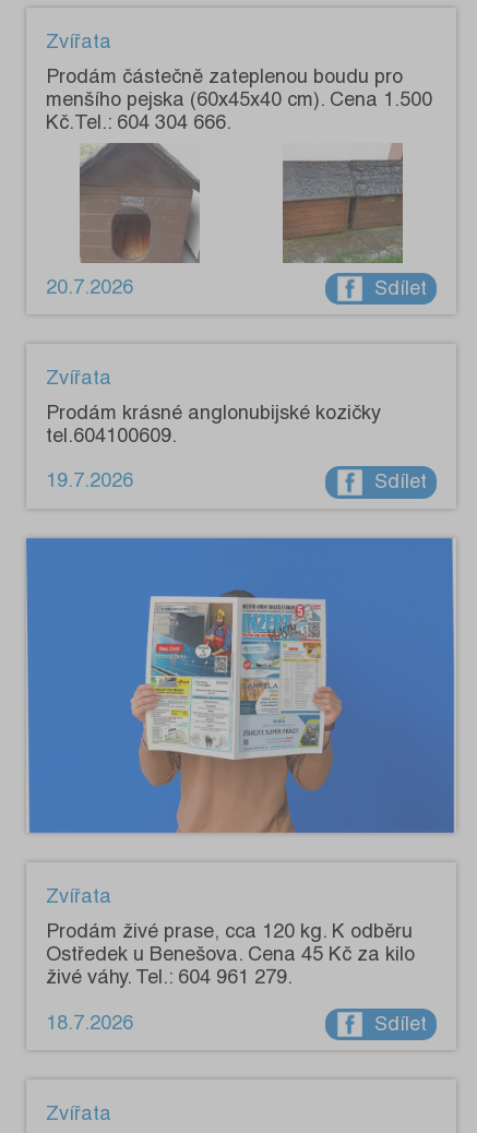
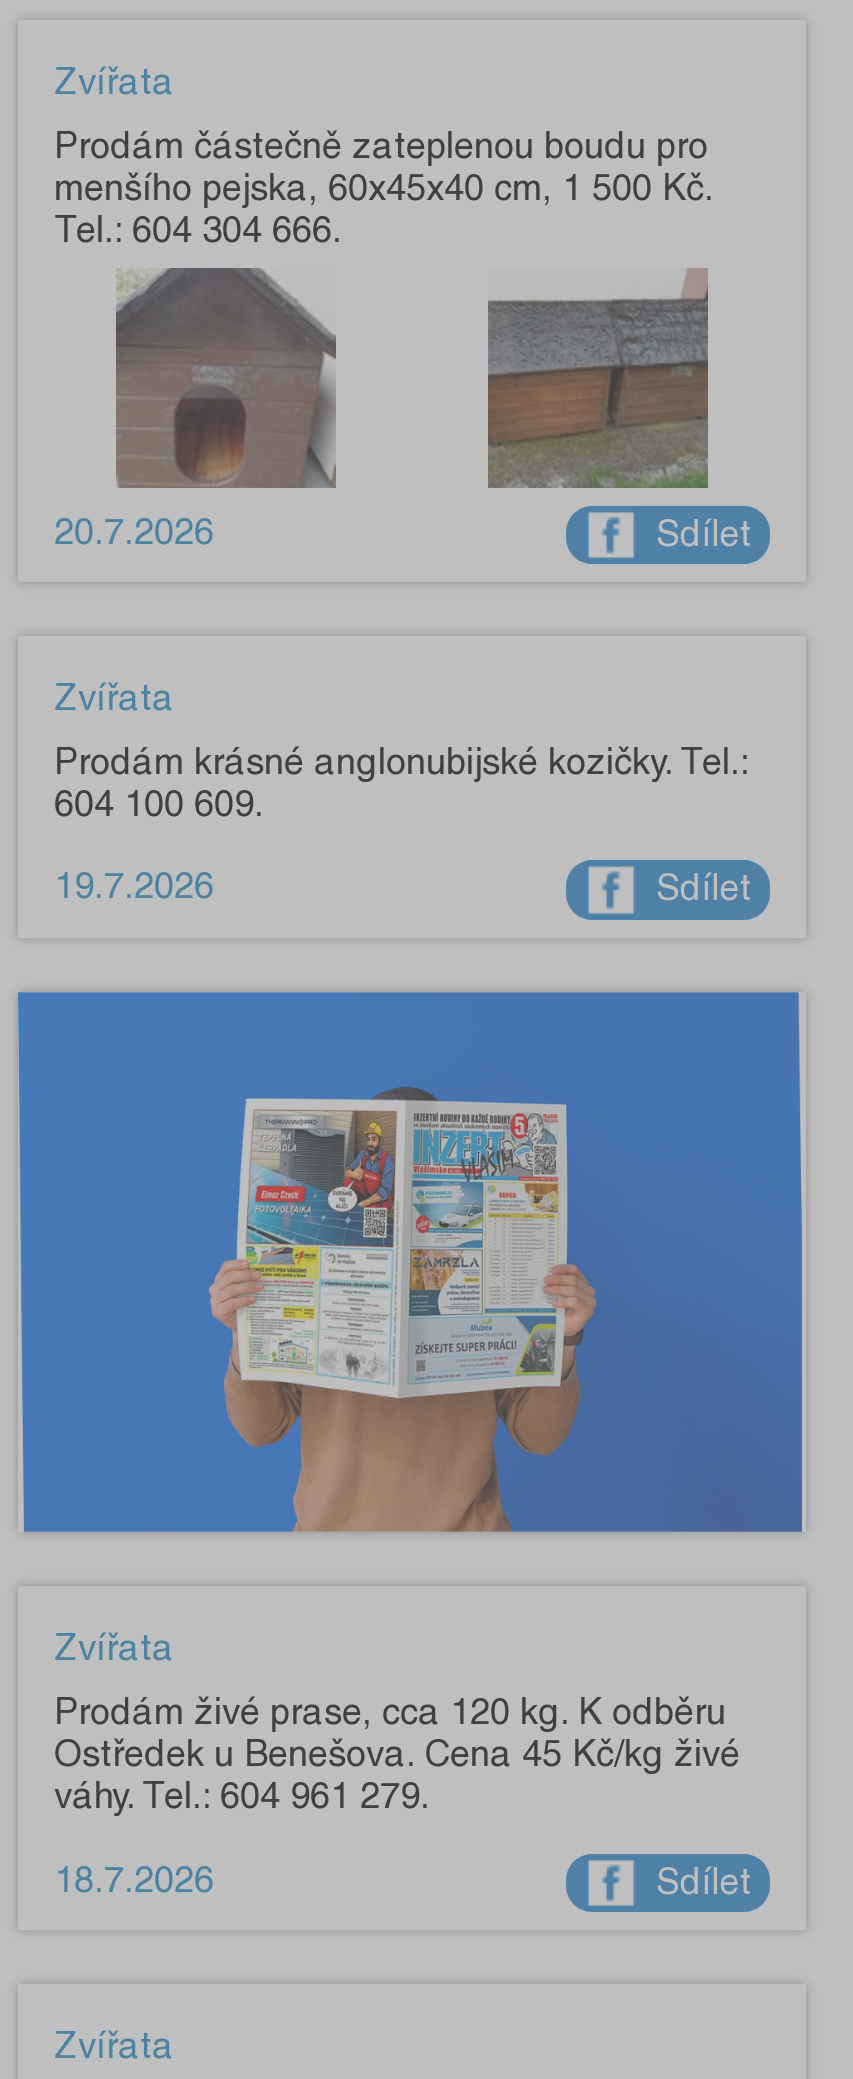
[46,87,432,133] menšího pejska (60x45x40 cm). Cena 1.500 | Kč.Tel.: 604 304 666. -> [54,166,712,250] menšího pejska, 60x45x40 cm, 1 500 Kč. | Tel.: 604 304 666.
[46,401,381,447] Prodám krásné anglonubijské kozičky | tel.604100609. -> [54,741,748,825] Prodám krásné anglonubijské kozičky. Tel.: | 604 100 609.
[46,943,415,988] Ostředek u Benešova. Cena 45 Kč za kilo | živé váhy. Tel.: 604 961 279. -> [54,1733,740,1817] Ostředek u Benešova. Cena 45 Kč/kg živé | váhy. Tel.: 604 961 279.

